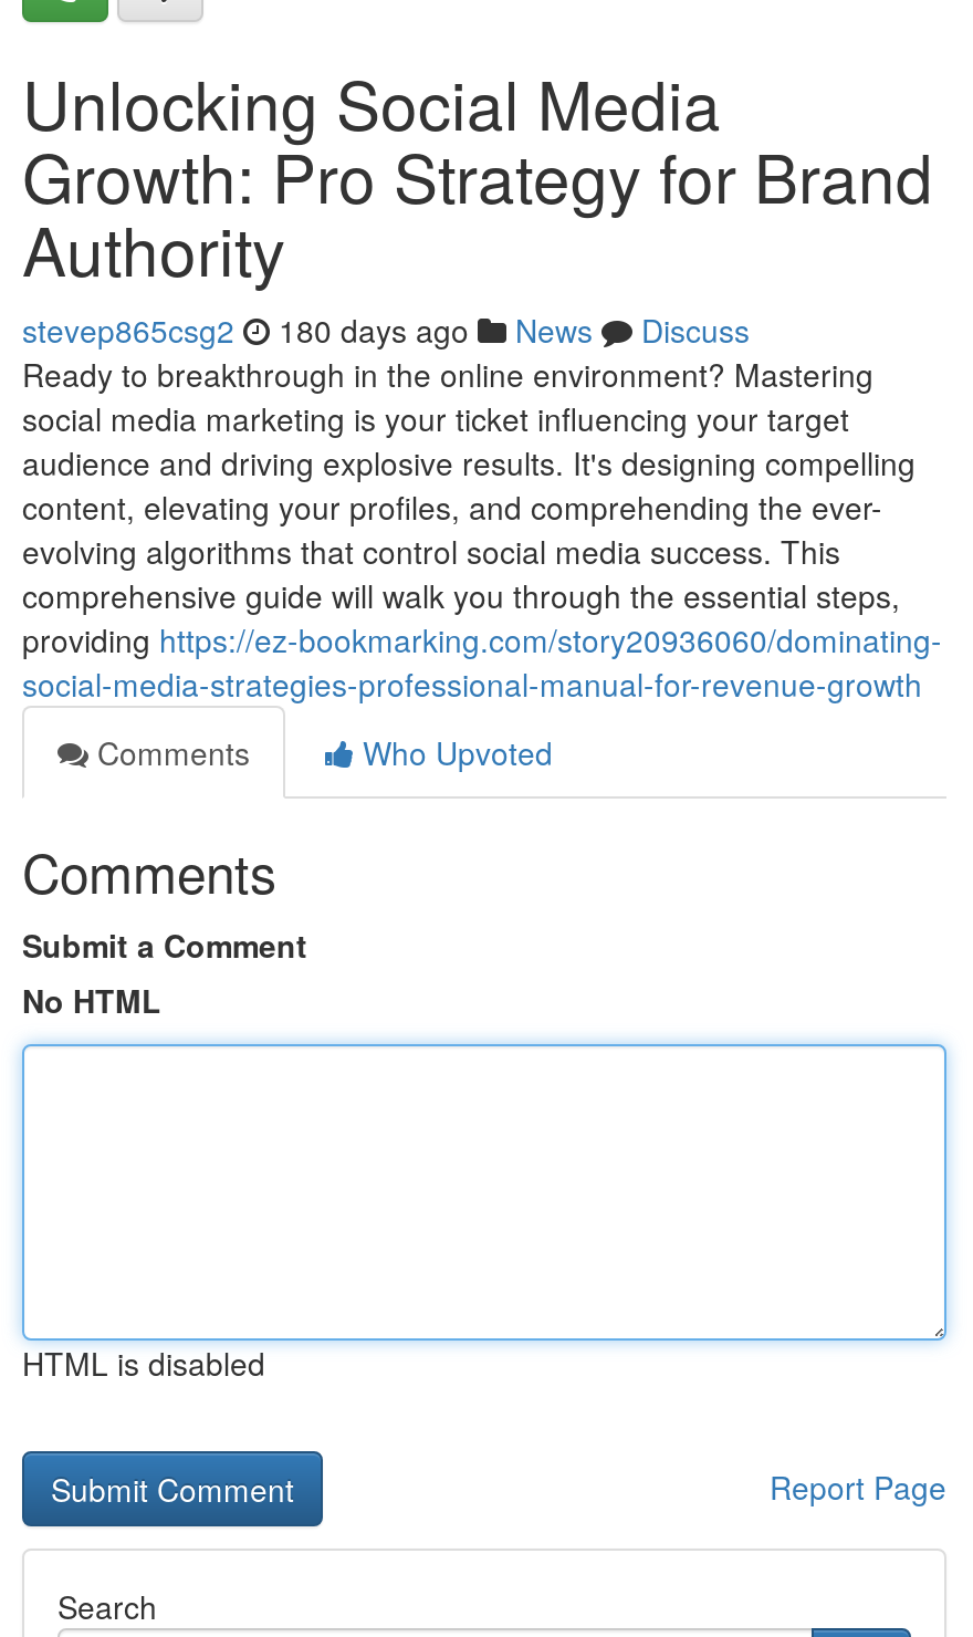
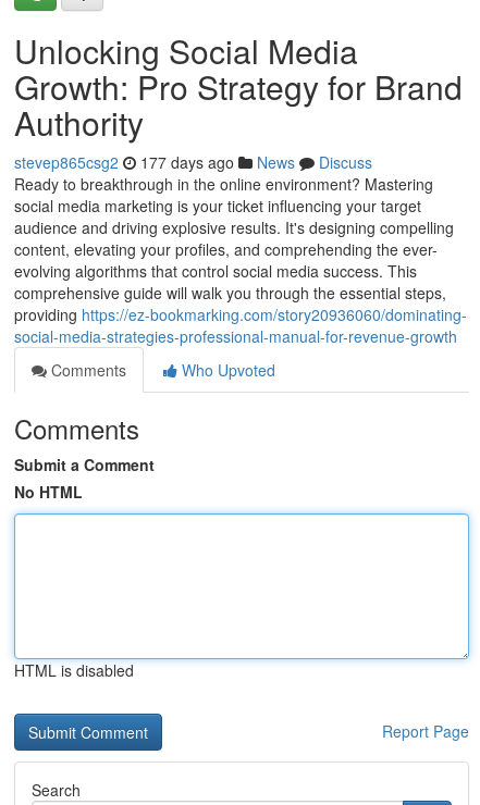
[22,307,750,352] stevep865csg2 180 days ago News Discuss -> [14,151,372,173] stevep865csg2 177 days ago News Discuss

